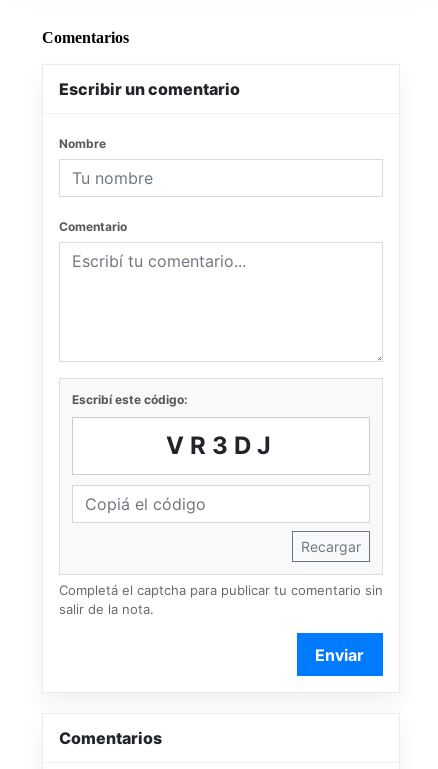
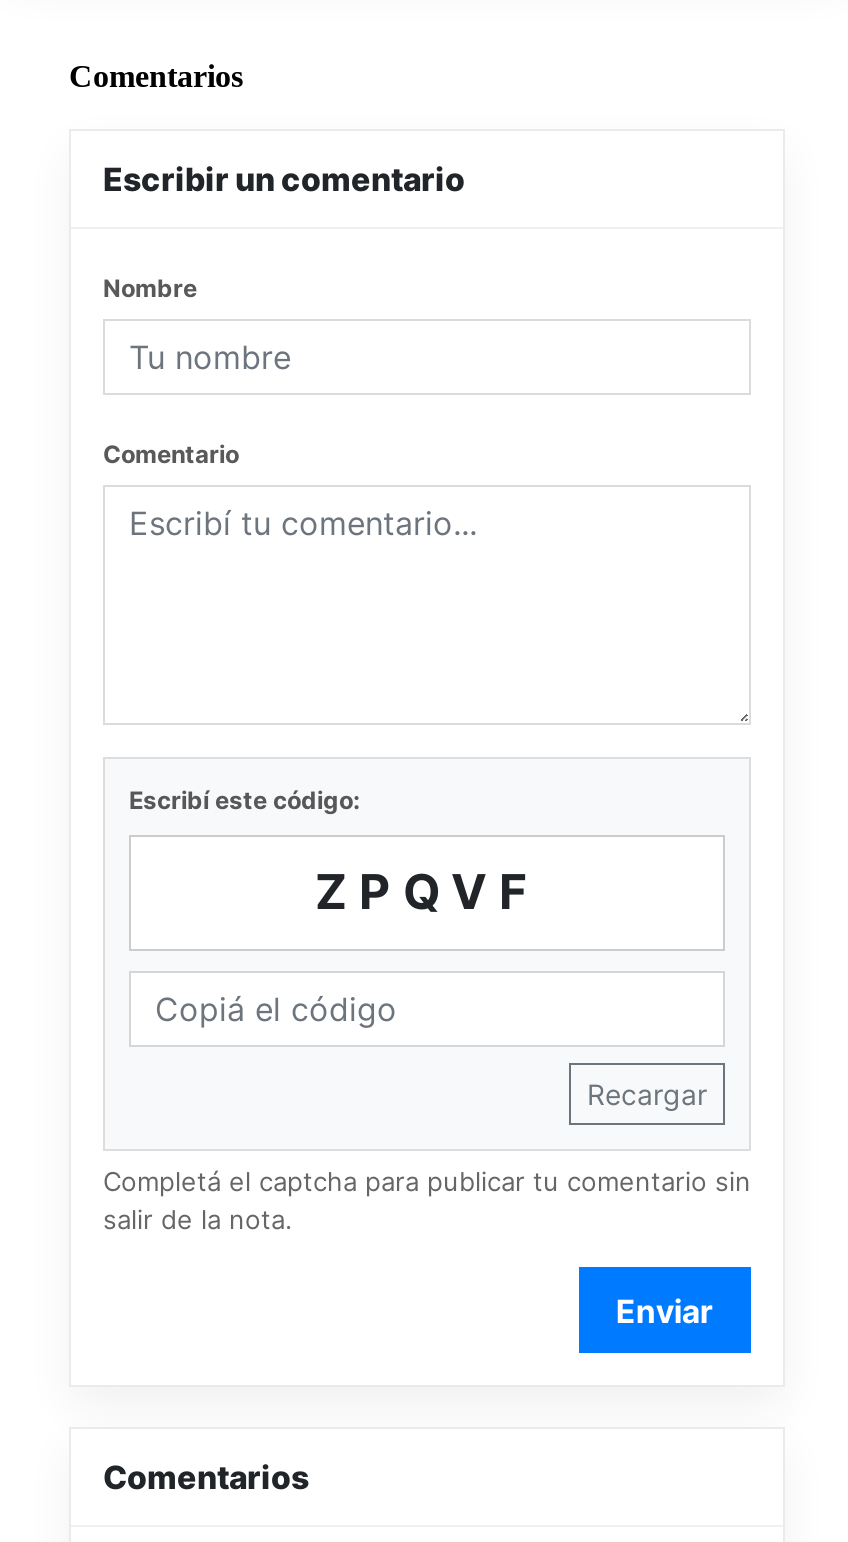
[165,431,276,460] VR3DJ -> [315,863,539,921] ZPQVF

